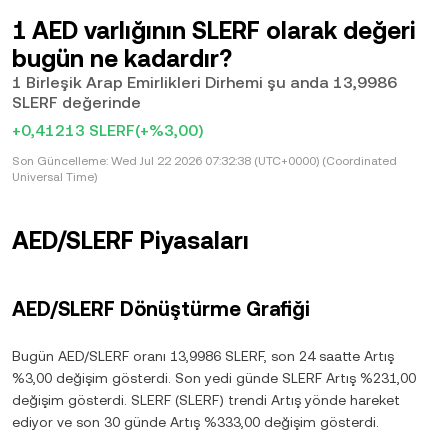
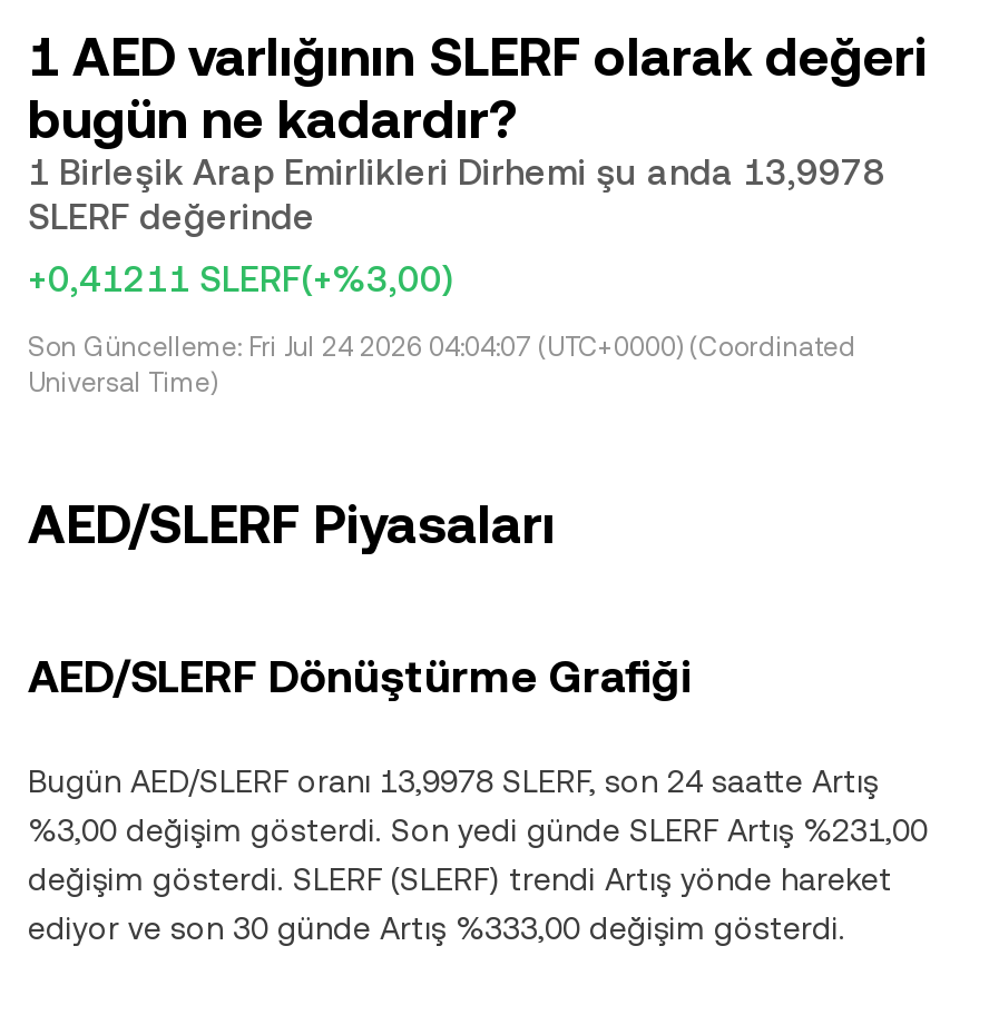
[12,73,397,92] 1 Birleşik Arap Emirlikleri Dirhemi şu anda 13,9986 -> [28,151,885,194] 1 Birleşik Arap Emirlikleri Dirhemi şu anda 13,9978
[12,121,203,140] +0,41213 SLERF(+%3,00) -> [28,258,453,300] +0,41211 SLERF(+%3,00)
[12,154,397,168] Son Güncelleme: Wed Jul 22 2026 07:32:38 (UTC+0000) (Coordinated -> [28,332,856,363] Son Güncelleme: Fri Jul 24 2026 04:04:07 (UTC+0000) (Coordinated
[12,348,394,364] Bugün AED/SLERF oranı 13,9986 SLERF, son 24 saatte Artış -> [28,763,879,799] Bugün AED/SLERF oranı 13,9978 SLERF, son 24 saatte Artış

